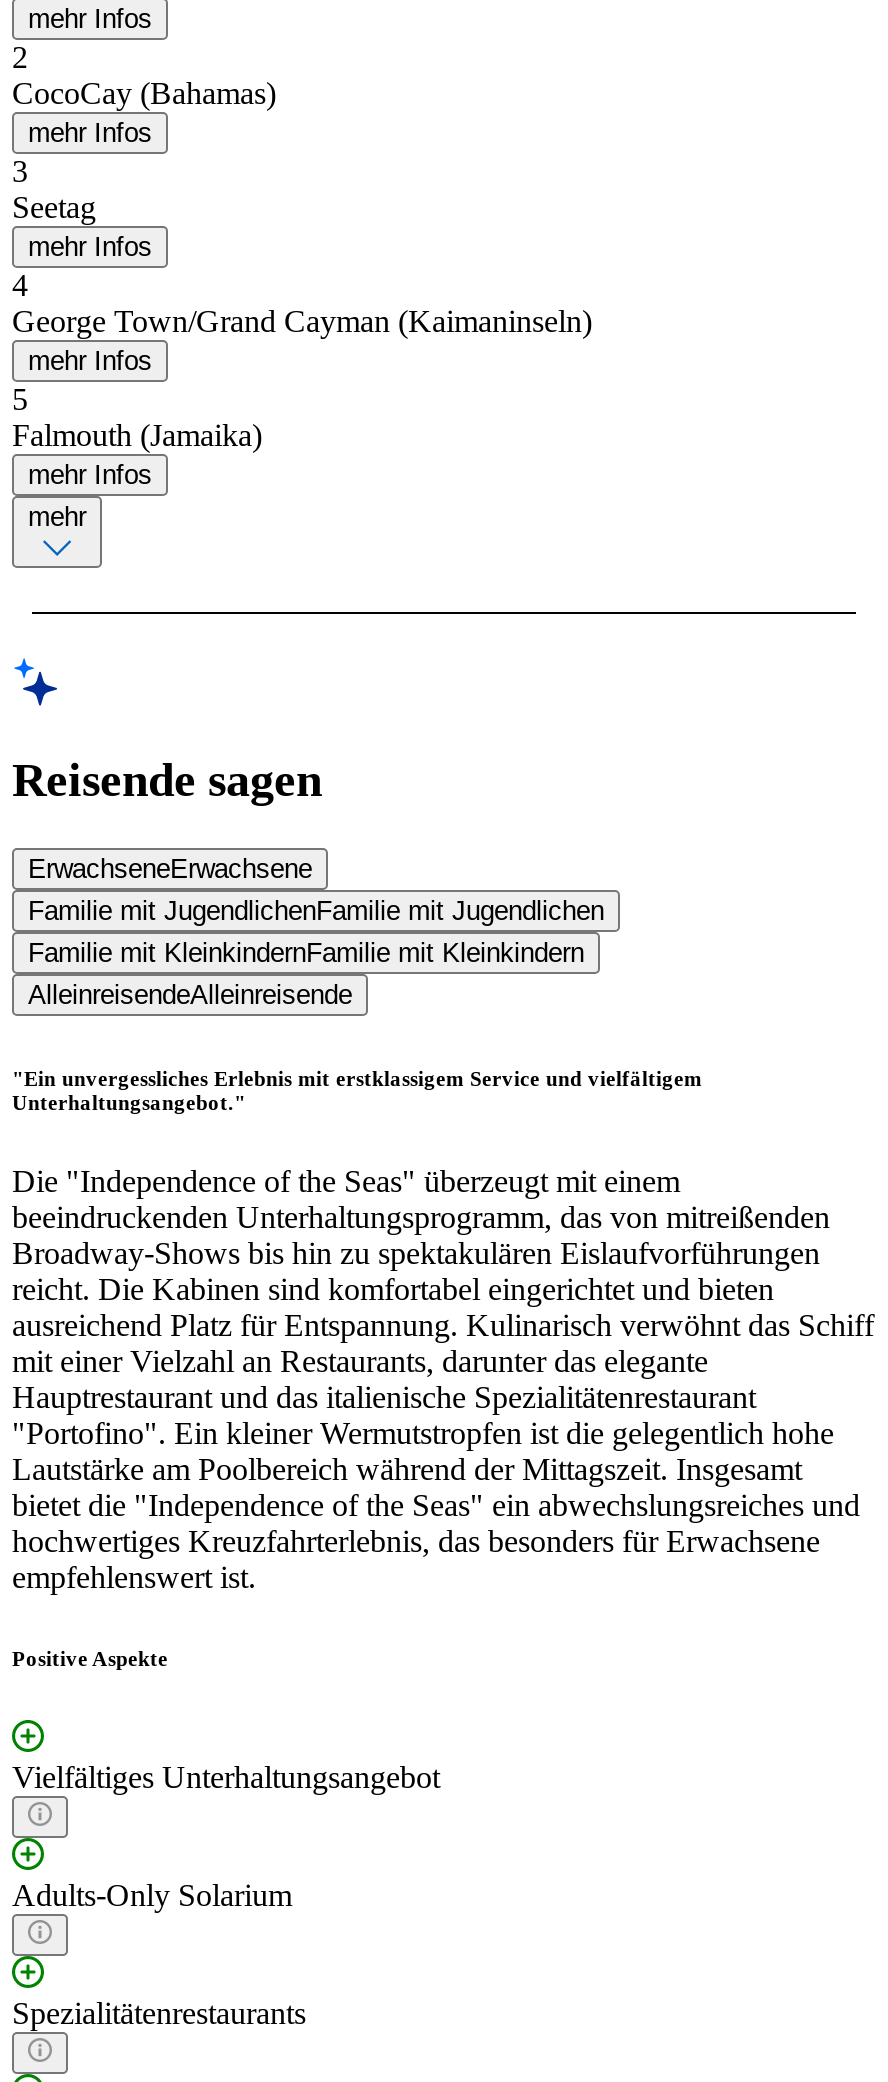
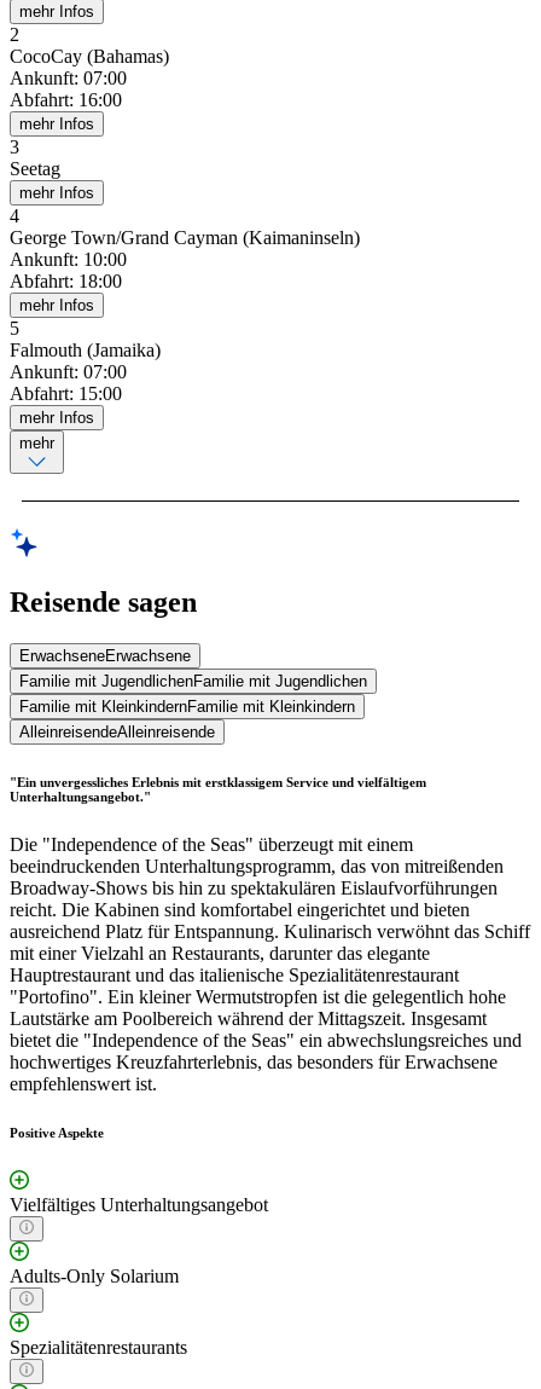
none -> [10,68,127,110] Ankunft: 07:00 | Abfahrt: 16:00
none -> [10,249,127,291] Ankunft: 10:00 | Abfahrt: 18:00
none -> [10,361,127,404] Ankunft: 07:00 | Abfahrt: 15:00

